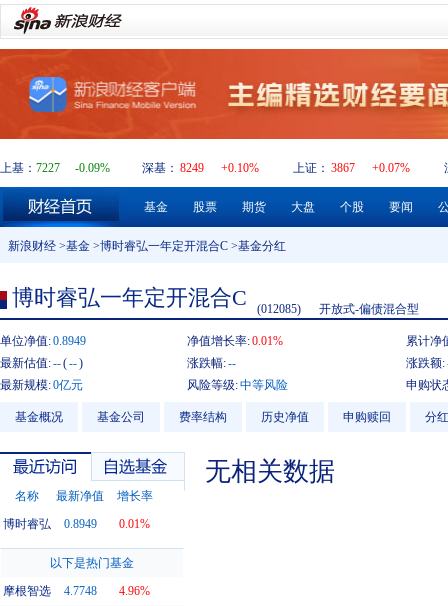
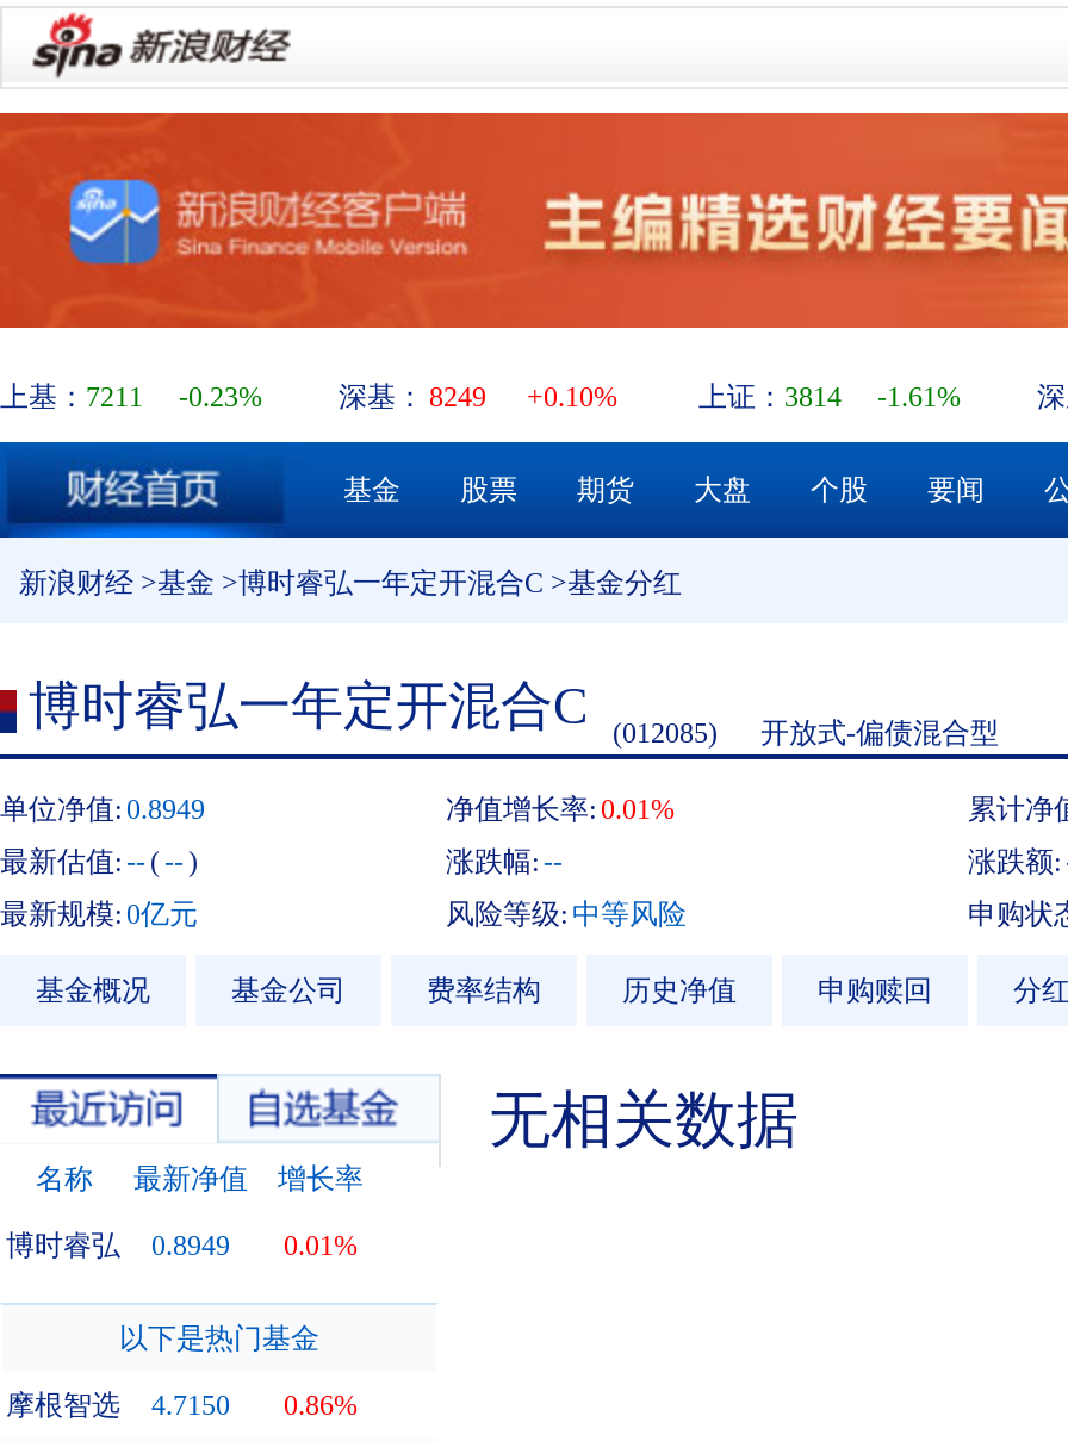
[0,161,60,175] 上基：7227 -> [0,380,143,414] 上基：7211
[75,161,110,175] -0.09% -> [179,380,262,414] -0.23%
[293,161,355,175] 上证： 3867 -> [698,380,842,414] 上证：3814
[372,161,410,175] +0.07% -> [877,380,961,414] -1.61%
[63,584,96,598] 4.7748 -> [151,1389,230,1422] 4.7150
[119,584,150,598] 4.96% -> [284,1389,358,1422] 0.86%

